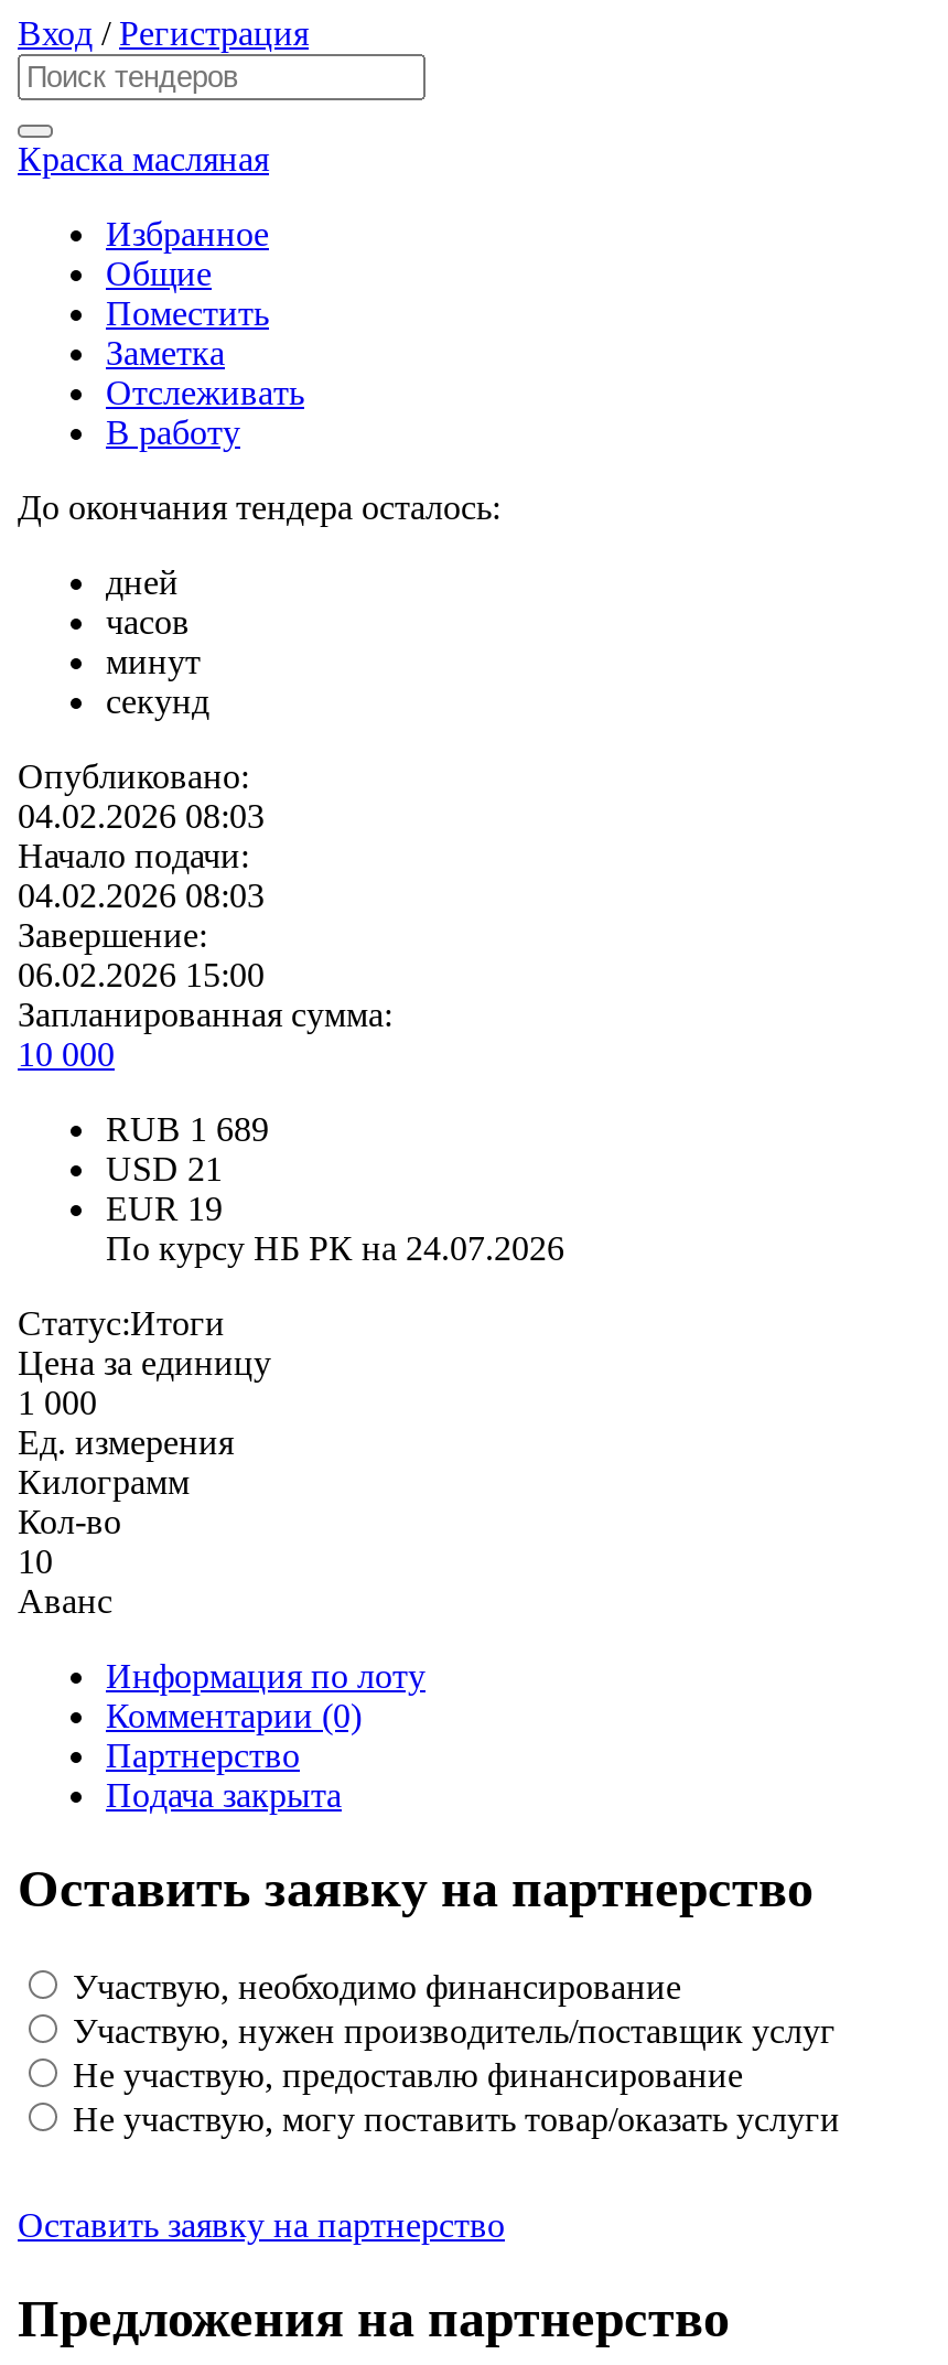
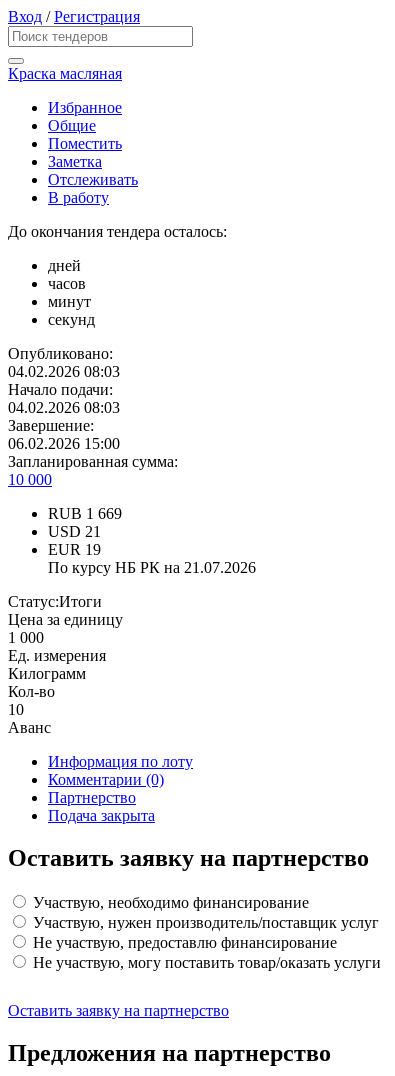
[106,1111,269,1148] RUB 1 689 -> [48,505,122,522] RUB 1 669
[106,1230,564,1267] По курсу НБ РК на 24.07.2026 -> [48,559,256,576] По курсу НБ РК на 21.07.2026

